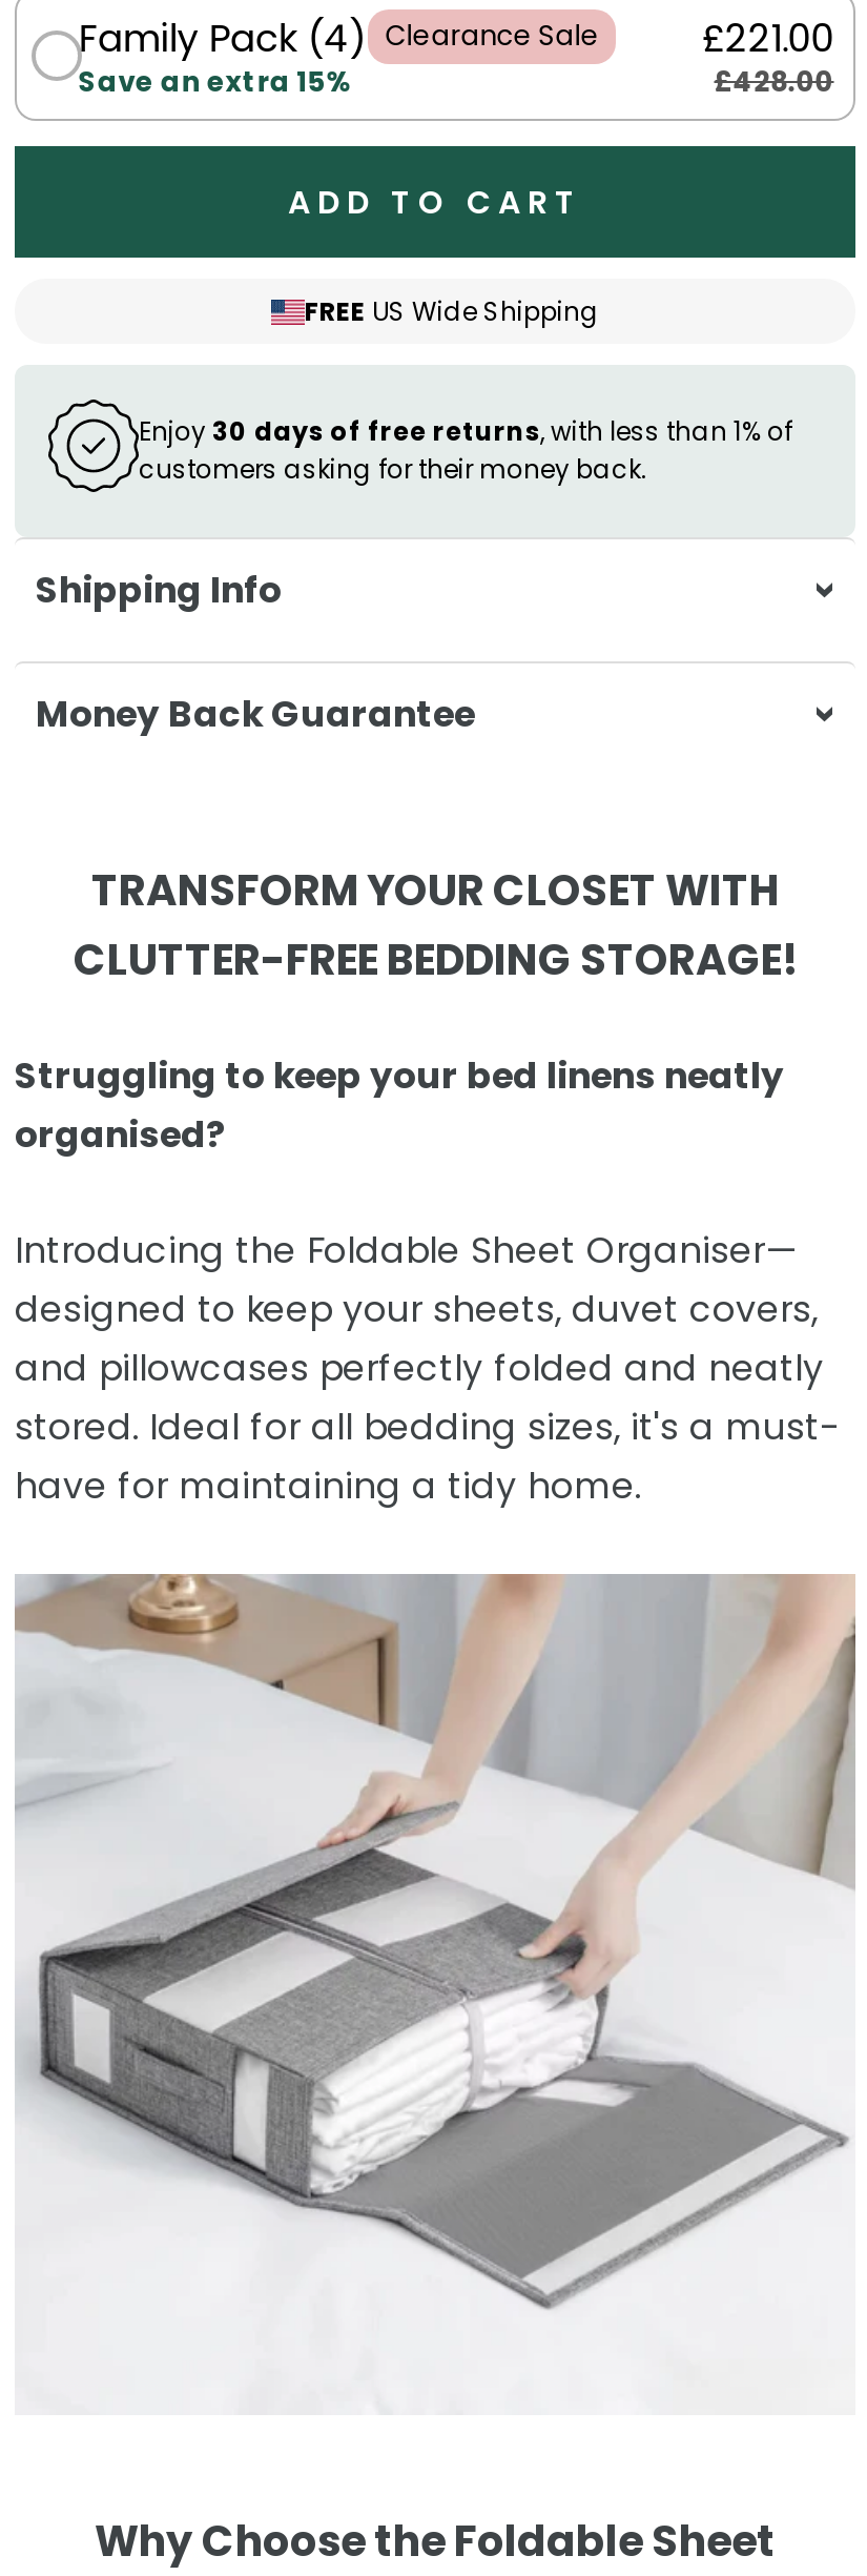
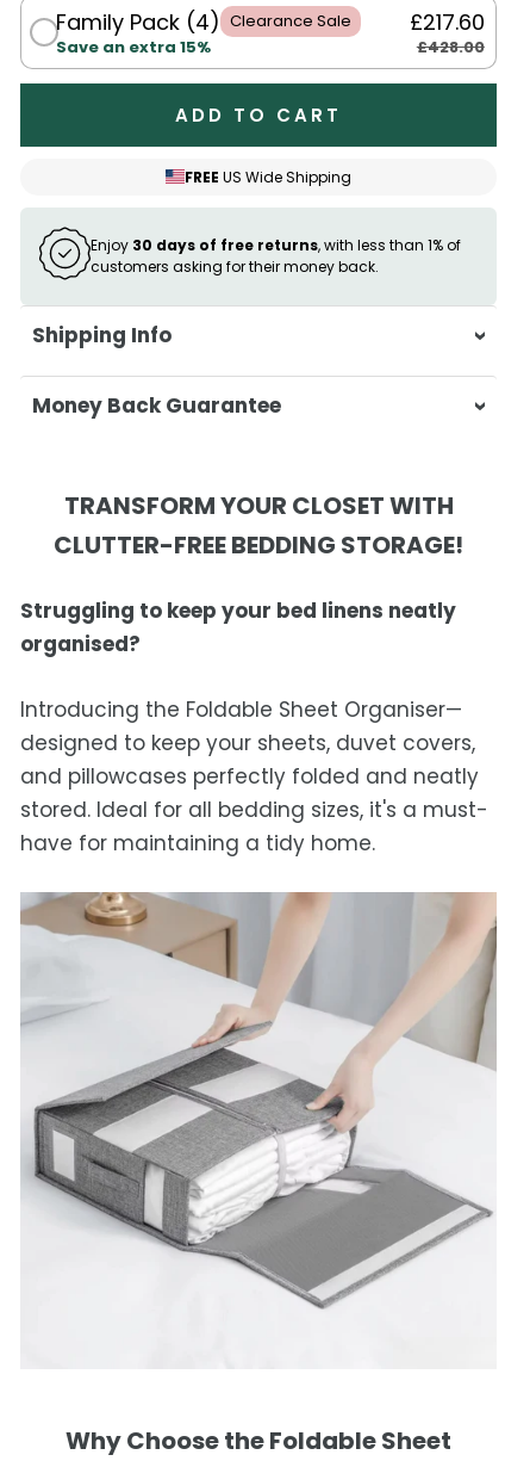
[78,12,834,64] Family Pack (4) Clearance Sale £221.00 -> [56,7,485,36] Family Pack (4) Clearance Sale £217.60

